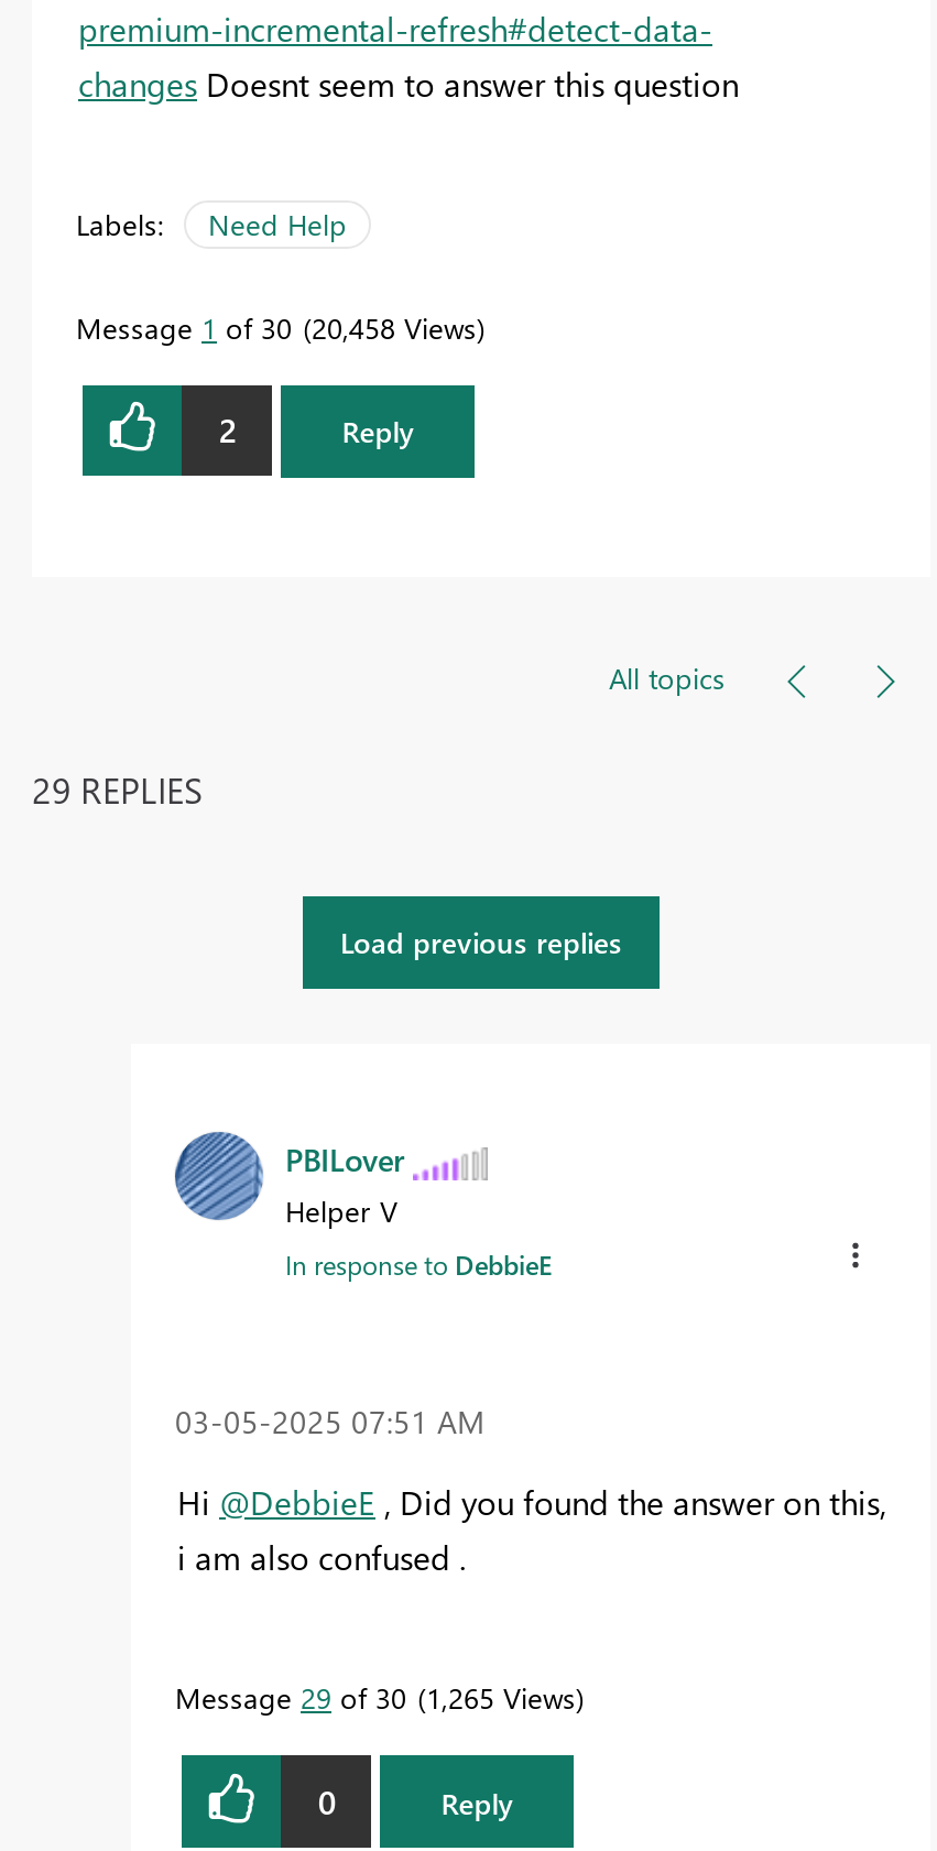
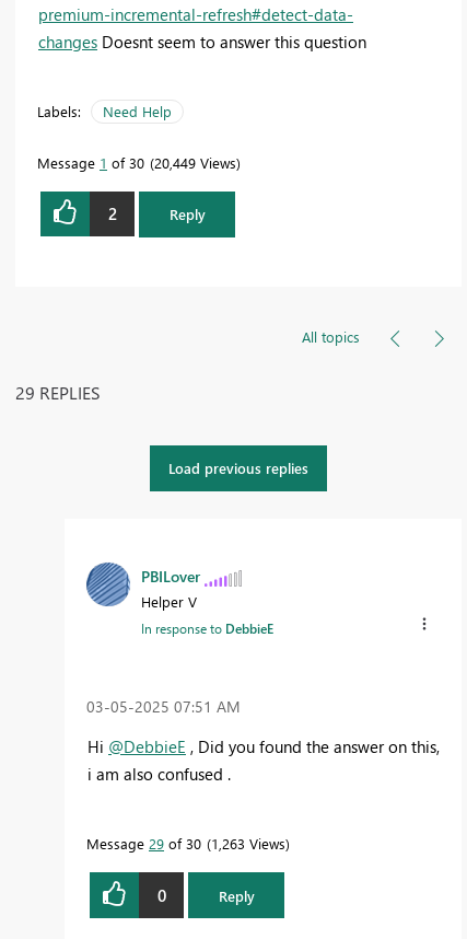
[76,307,477,345] Message 1 of 30 20,458 Views -> [37,153,236,171] Message 1 of 30 20,449 Views
[175,1678,576,1716] Message 29 of 30 1,265 Views -> [86,834,285,853] Message 29 of 30 1,263 Views

